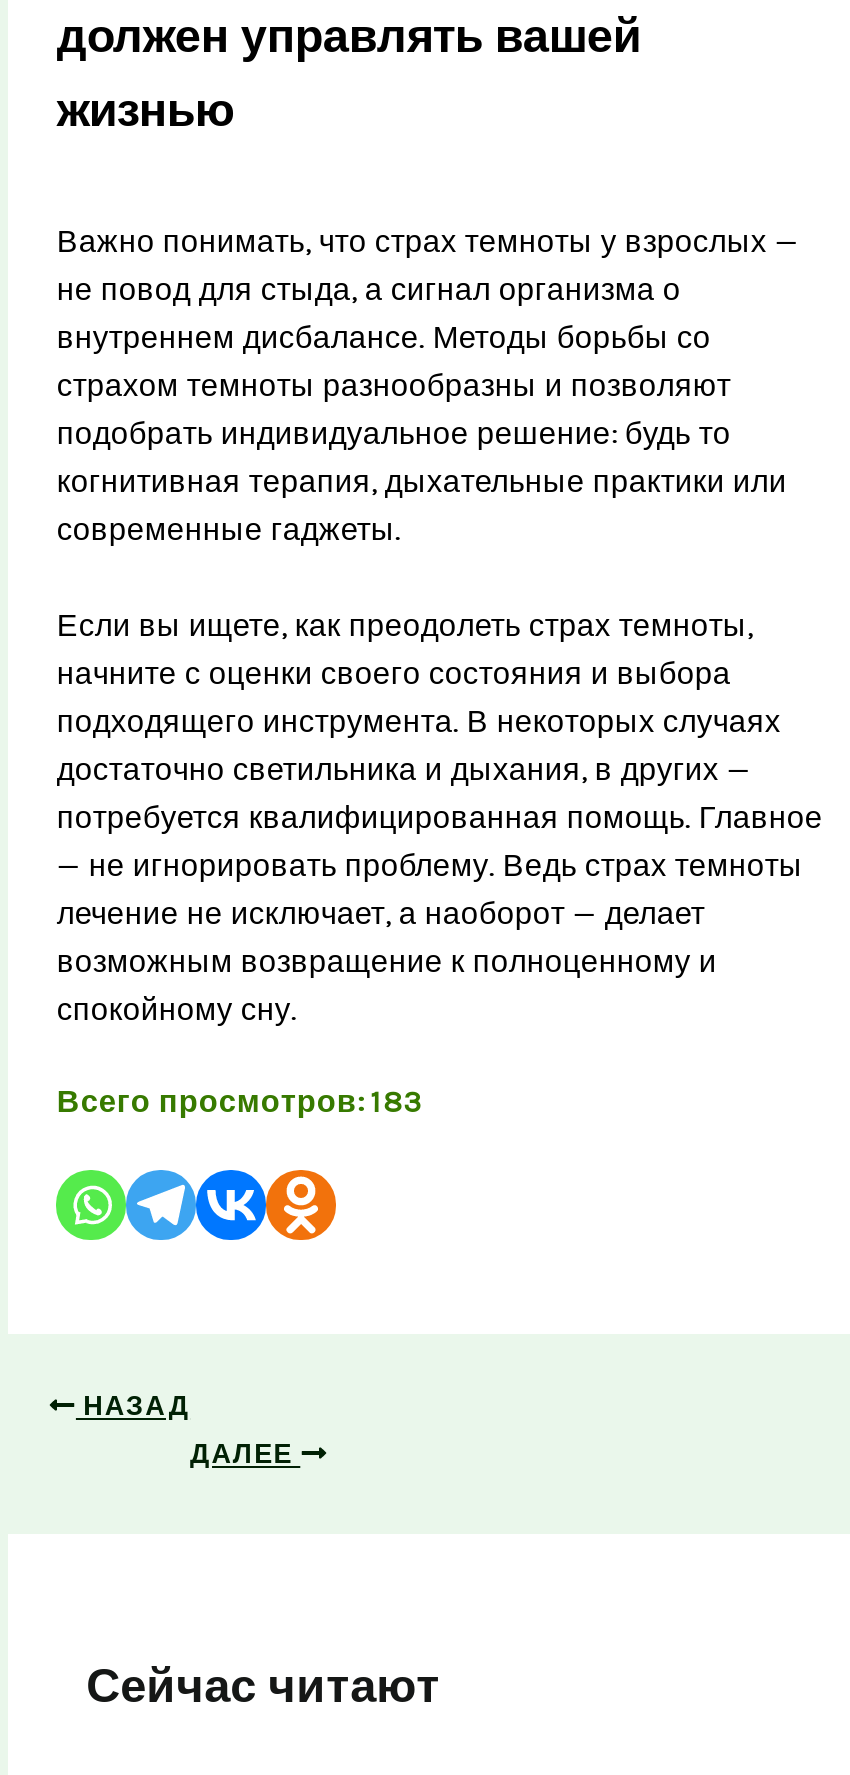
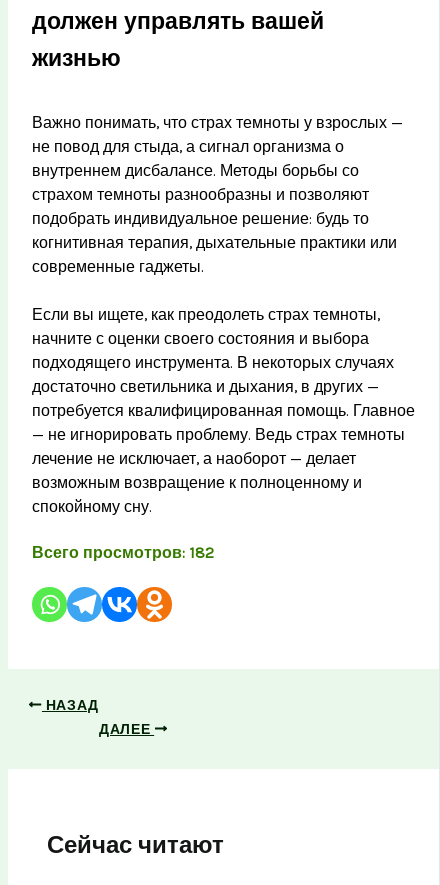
[57,1084,421,1120] Всего просмотров: 183 -> [32,544,214,562] Всего просмотров: 182

